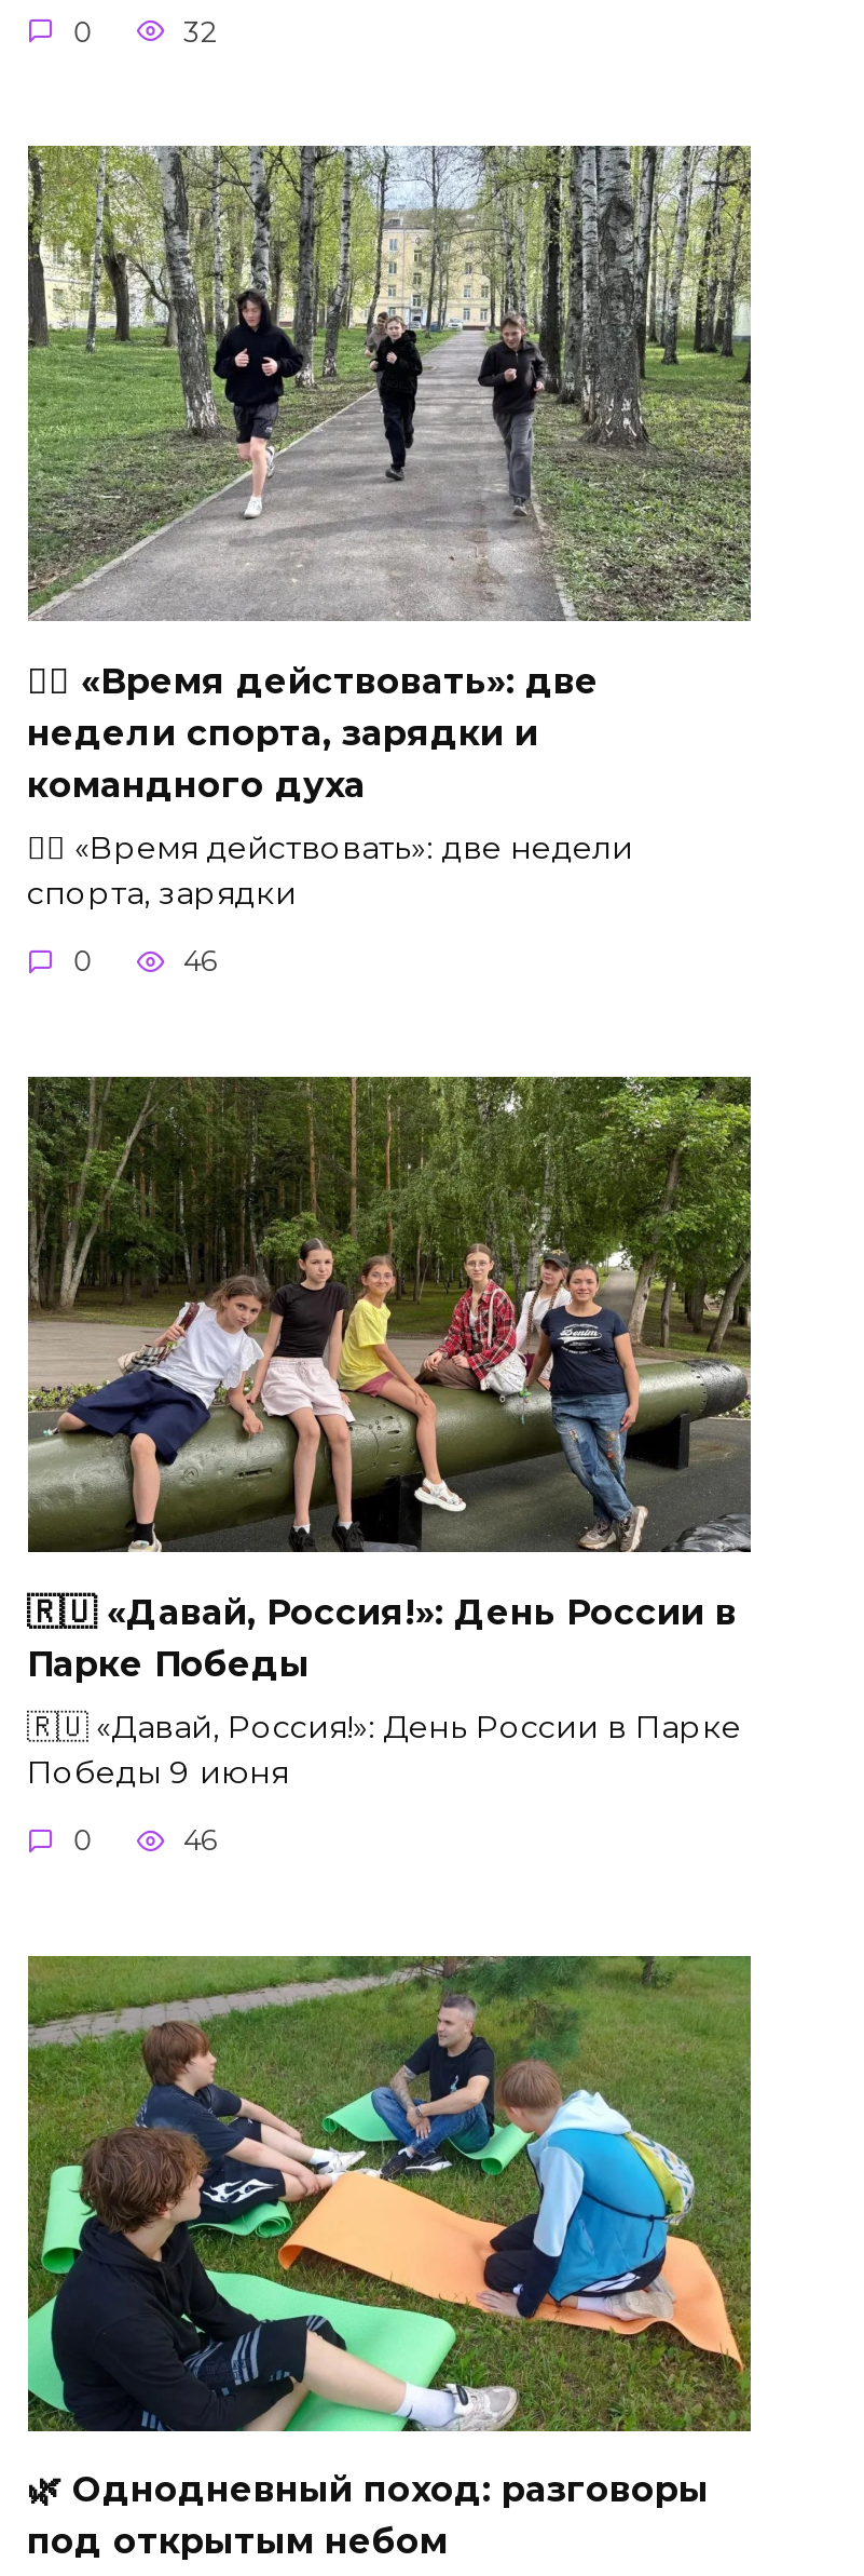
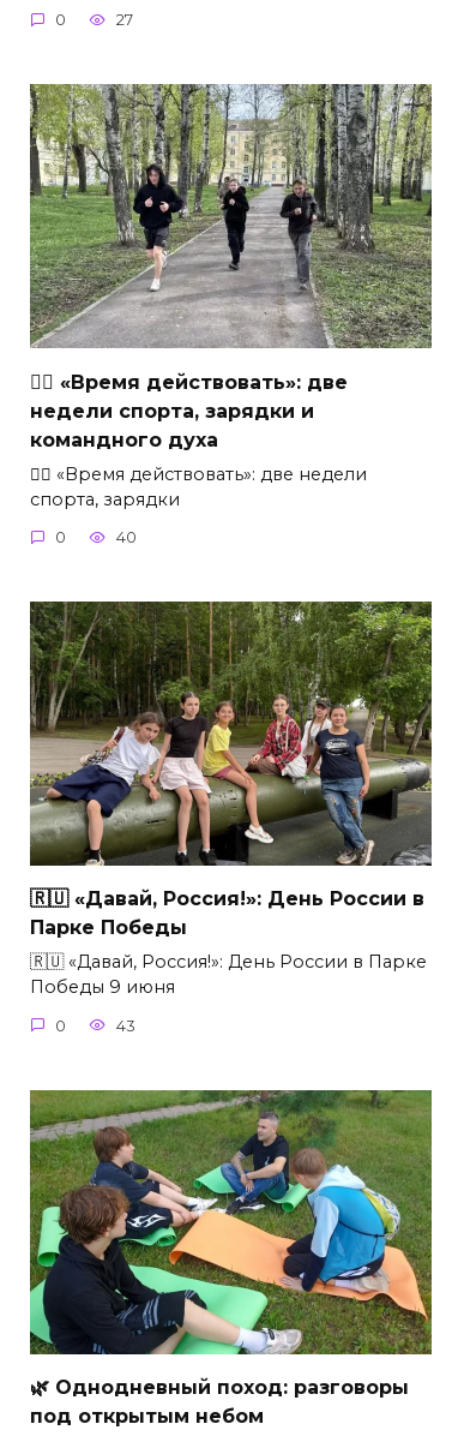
[183,15,216,47] 32 -> [116,11,133,29] 27
[183,945,218,978] 46 -> [116,528,137,546] 40
[183,1824,218,1856] 46 -> [116,1017,135,1035] 43

